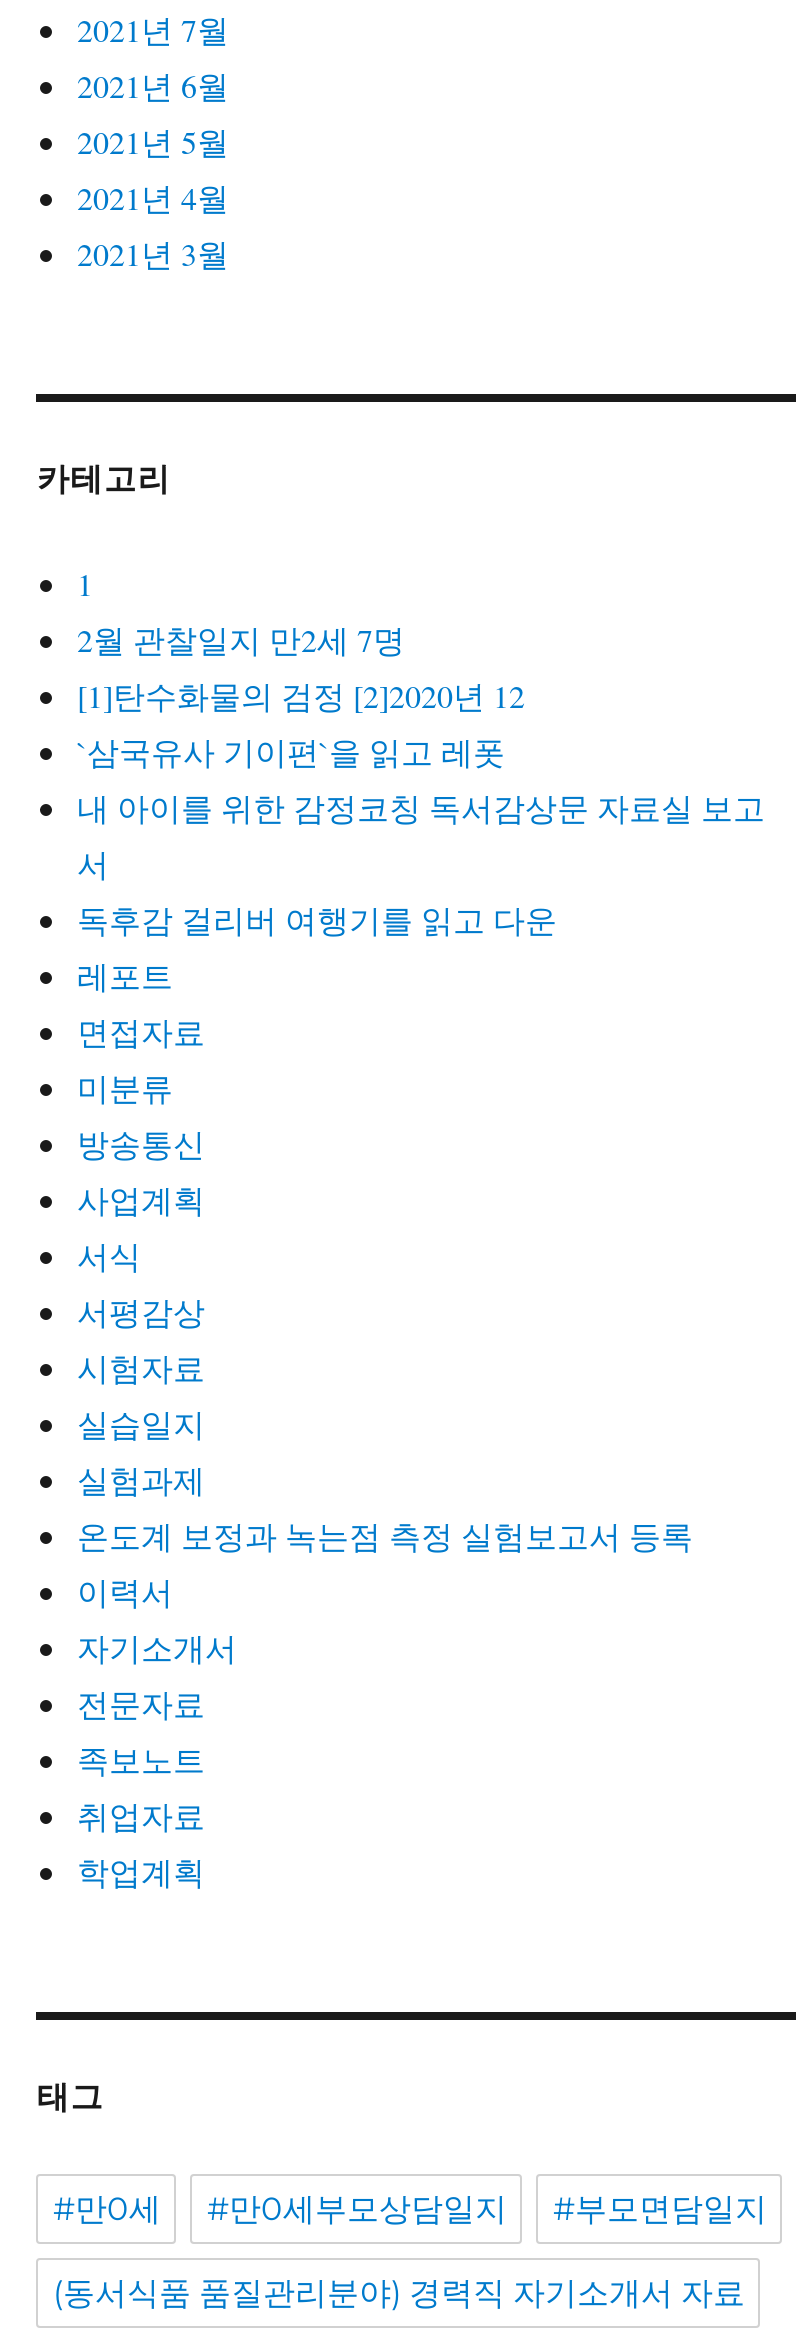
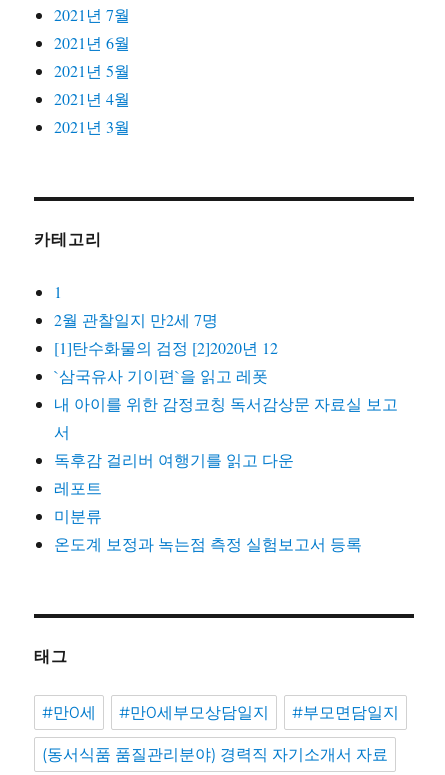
[77,1010,205,1052] 면접자료 -> none
[77,1122,205,1500] 방송통신 | 사업계획 | 서식 | 서평감상 | 시험자료 | 실습일지 | 실험과제 -> none
[77,1570,237,1892] 이력서 | 자기소개서 | 전문자료 | 족보노트 | 취업자료 | 학업계획 -> none

